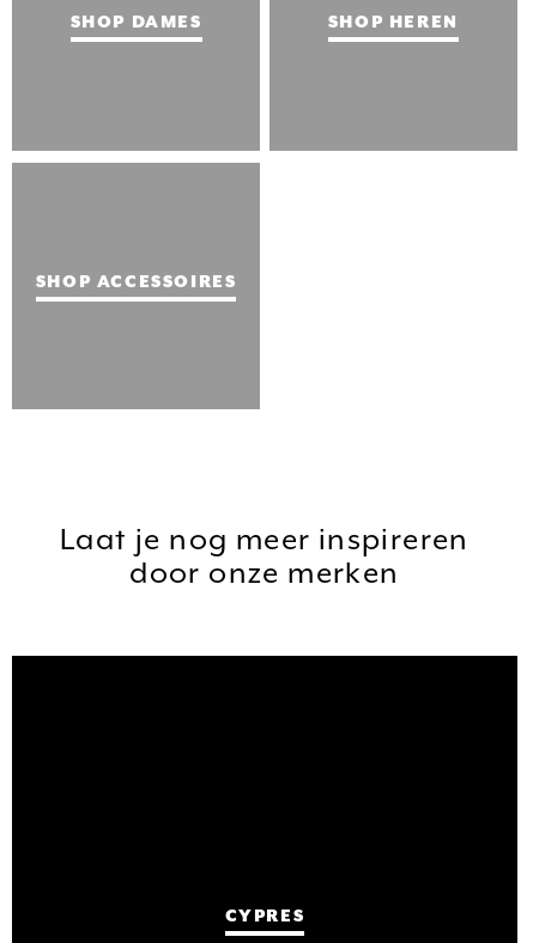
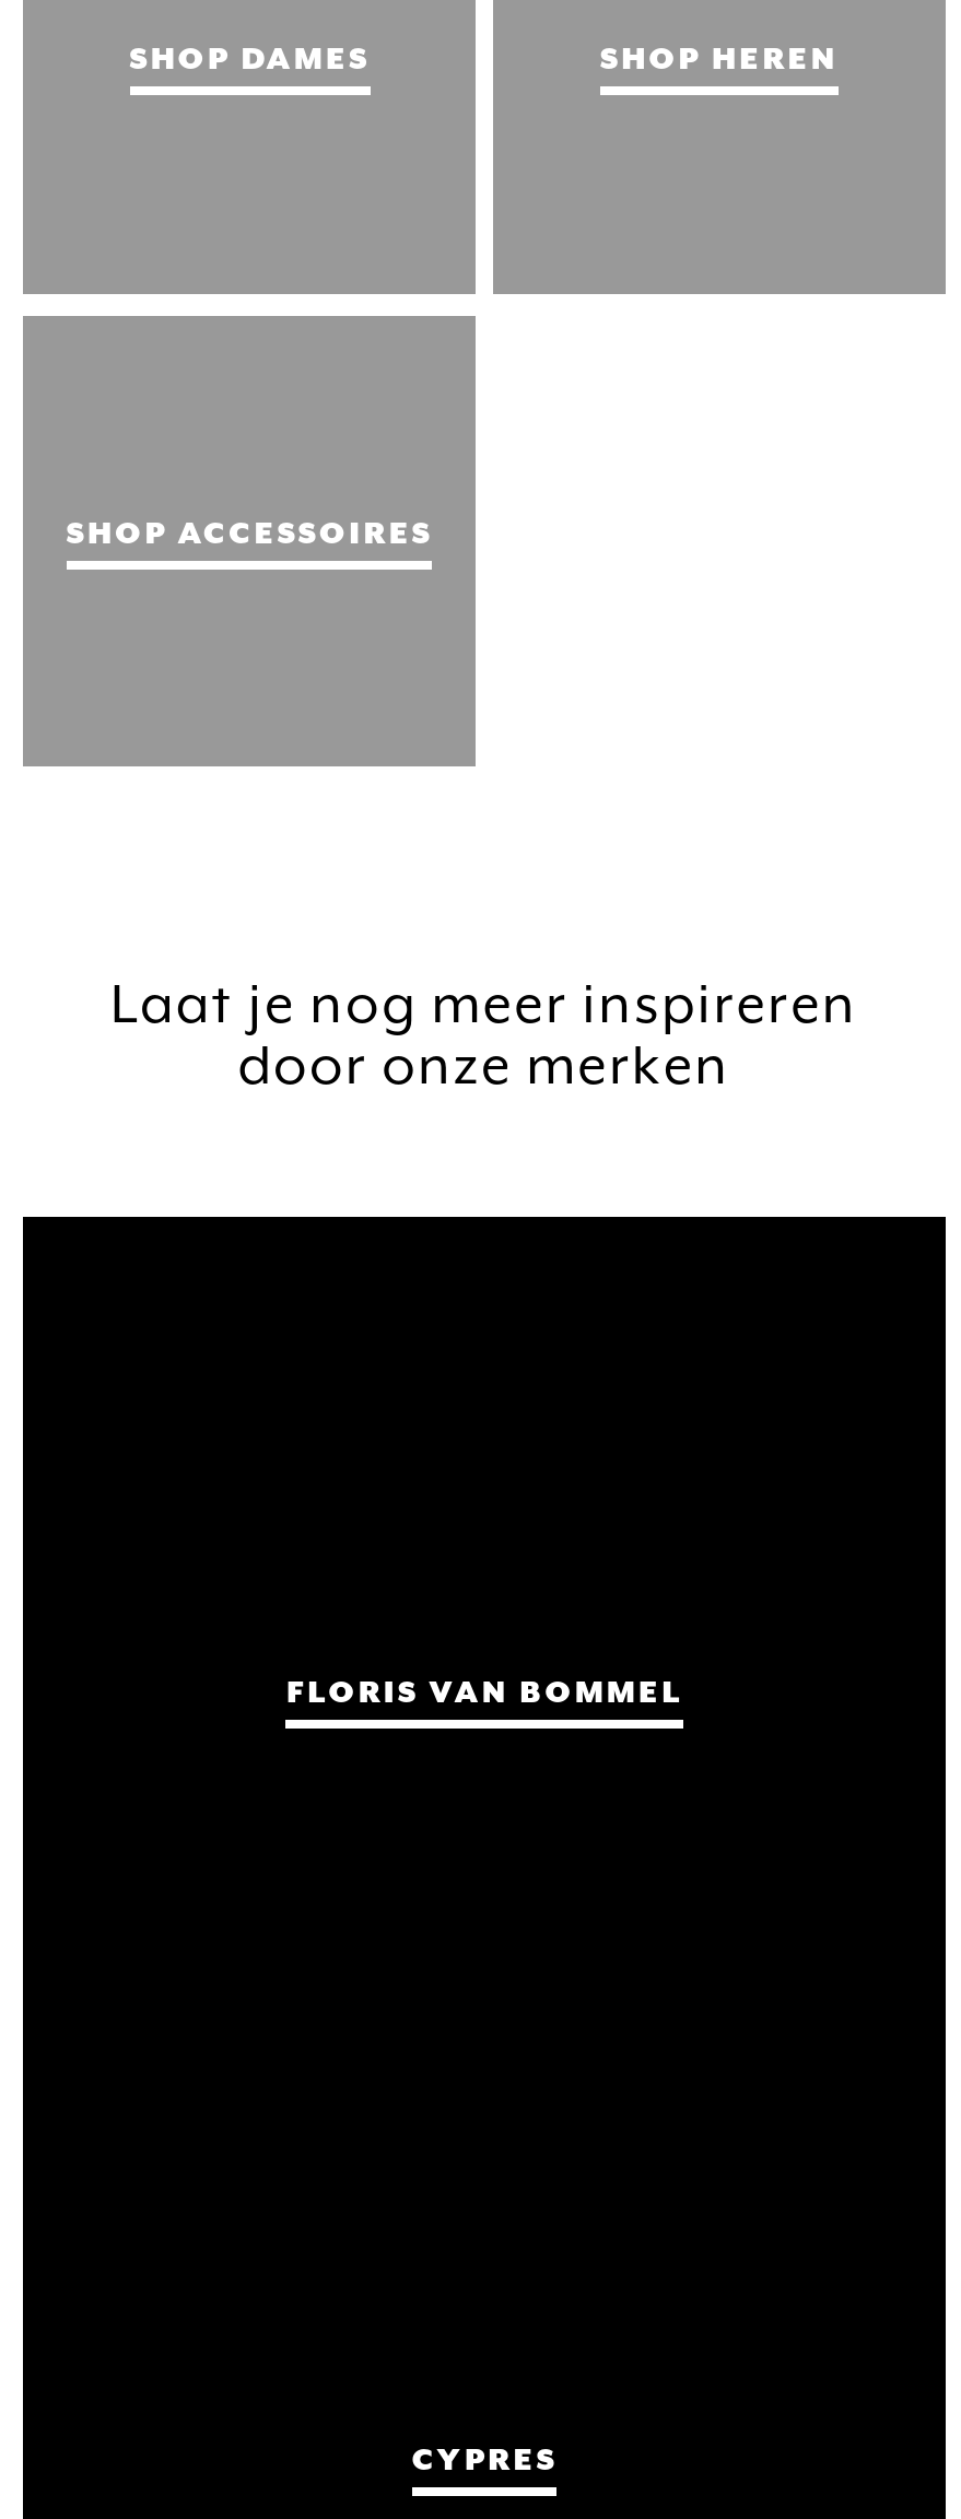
none -> [286,1673,682,1708] FLORIS VAN BOMMEL

